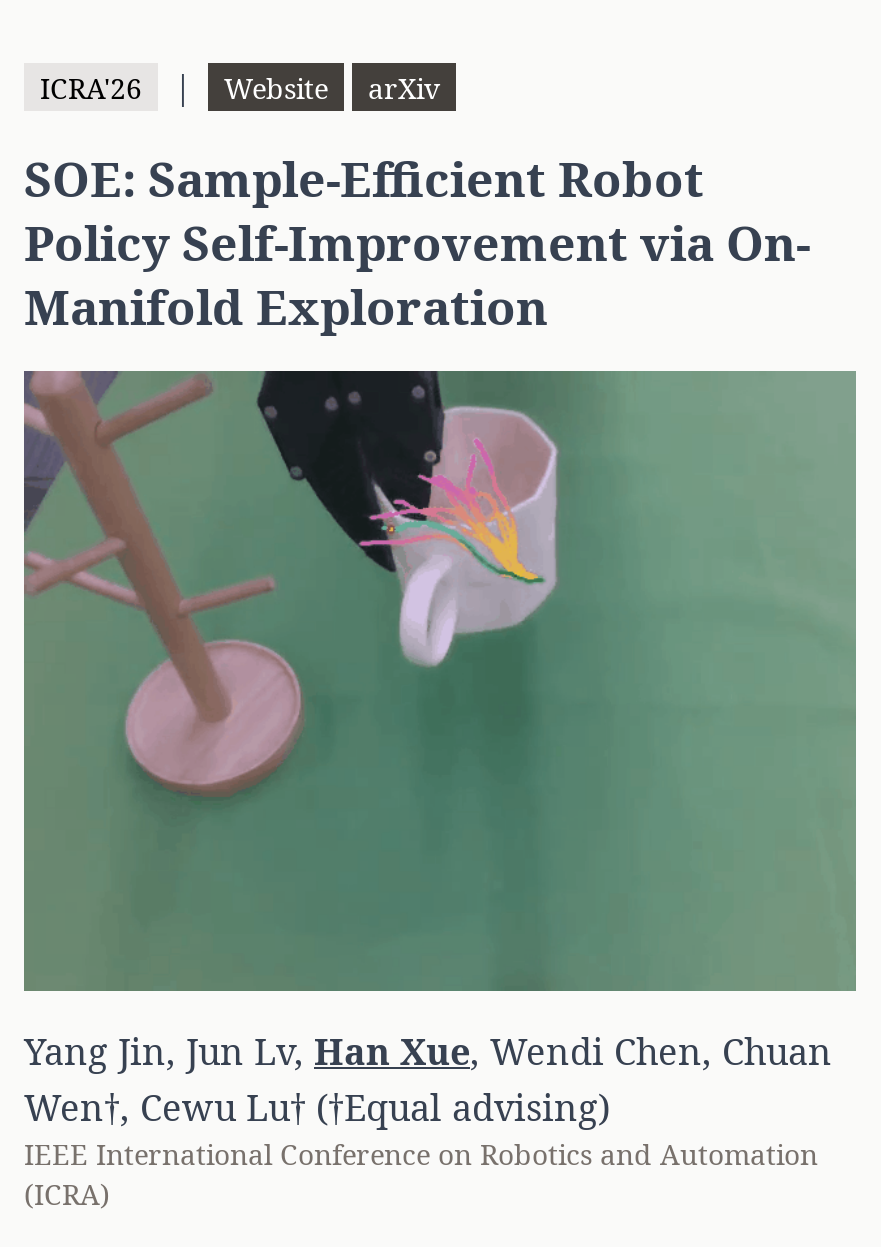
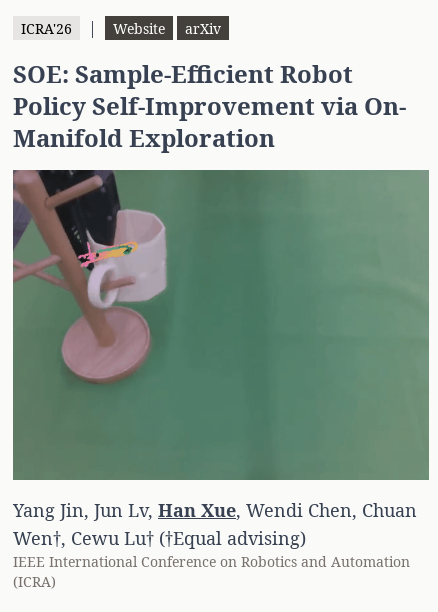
[24,369,560,739] [image] -> [13,169,280,355] [image]

